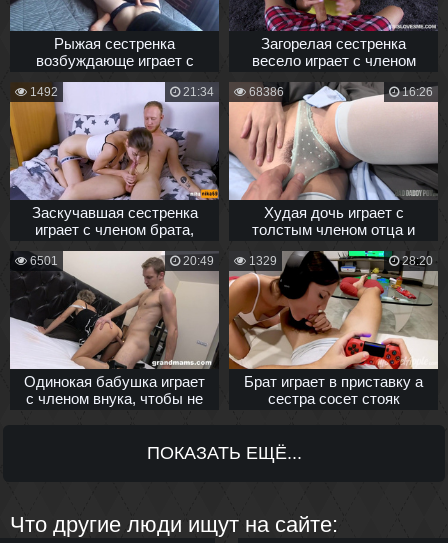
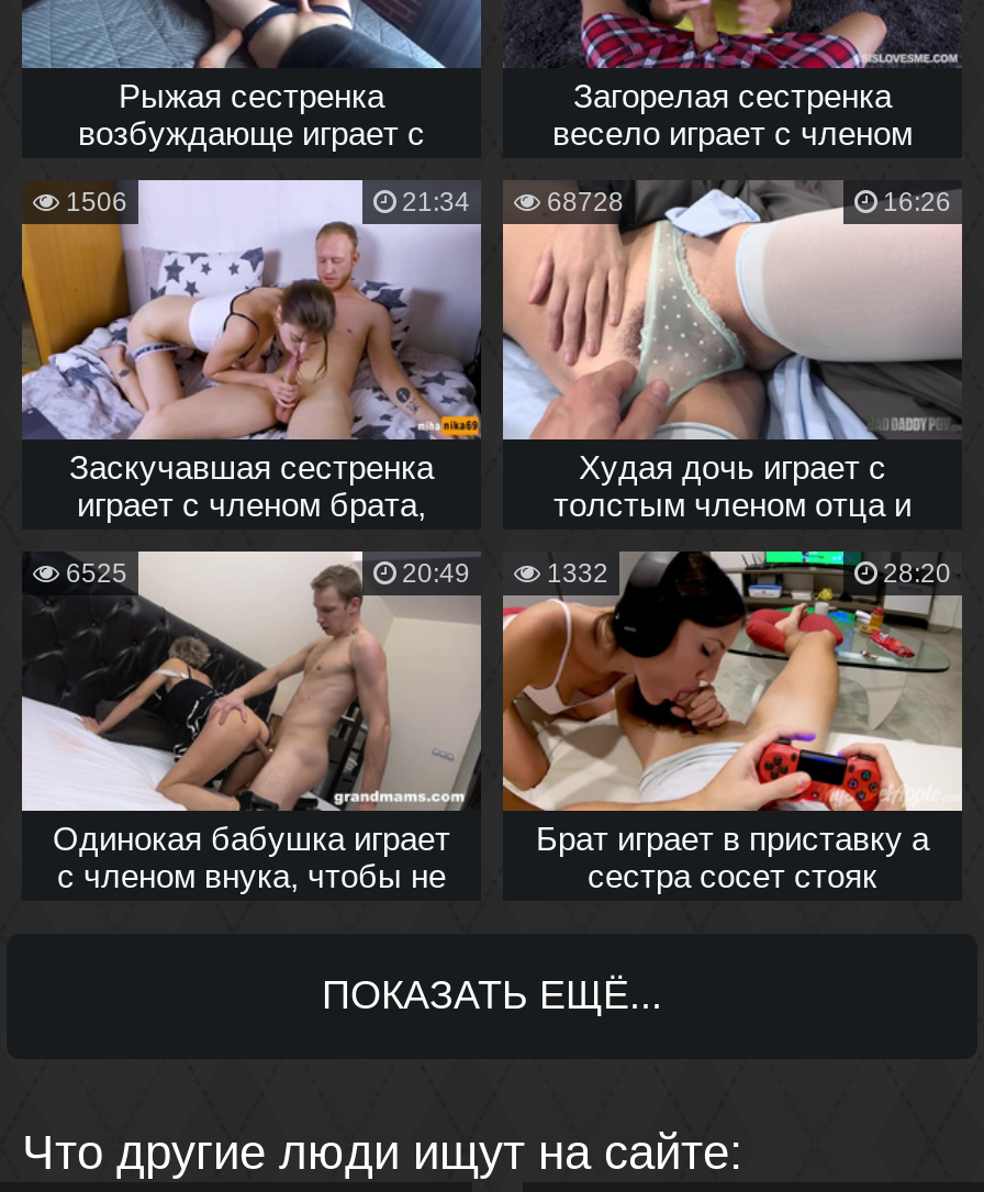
[27,85,58,99] 1492 -> [59,188,127,218] 1506
[246,85,284,99] 68386 -> [540,188,624,218] 68728
[27,254,58,268] 6501 -> [59,558,127,589] 6525
[246,254,277,268] 1329 -> [540,558,608,589] 1332

